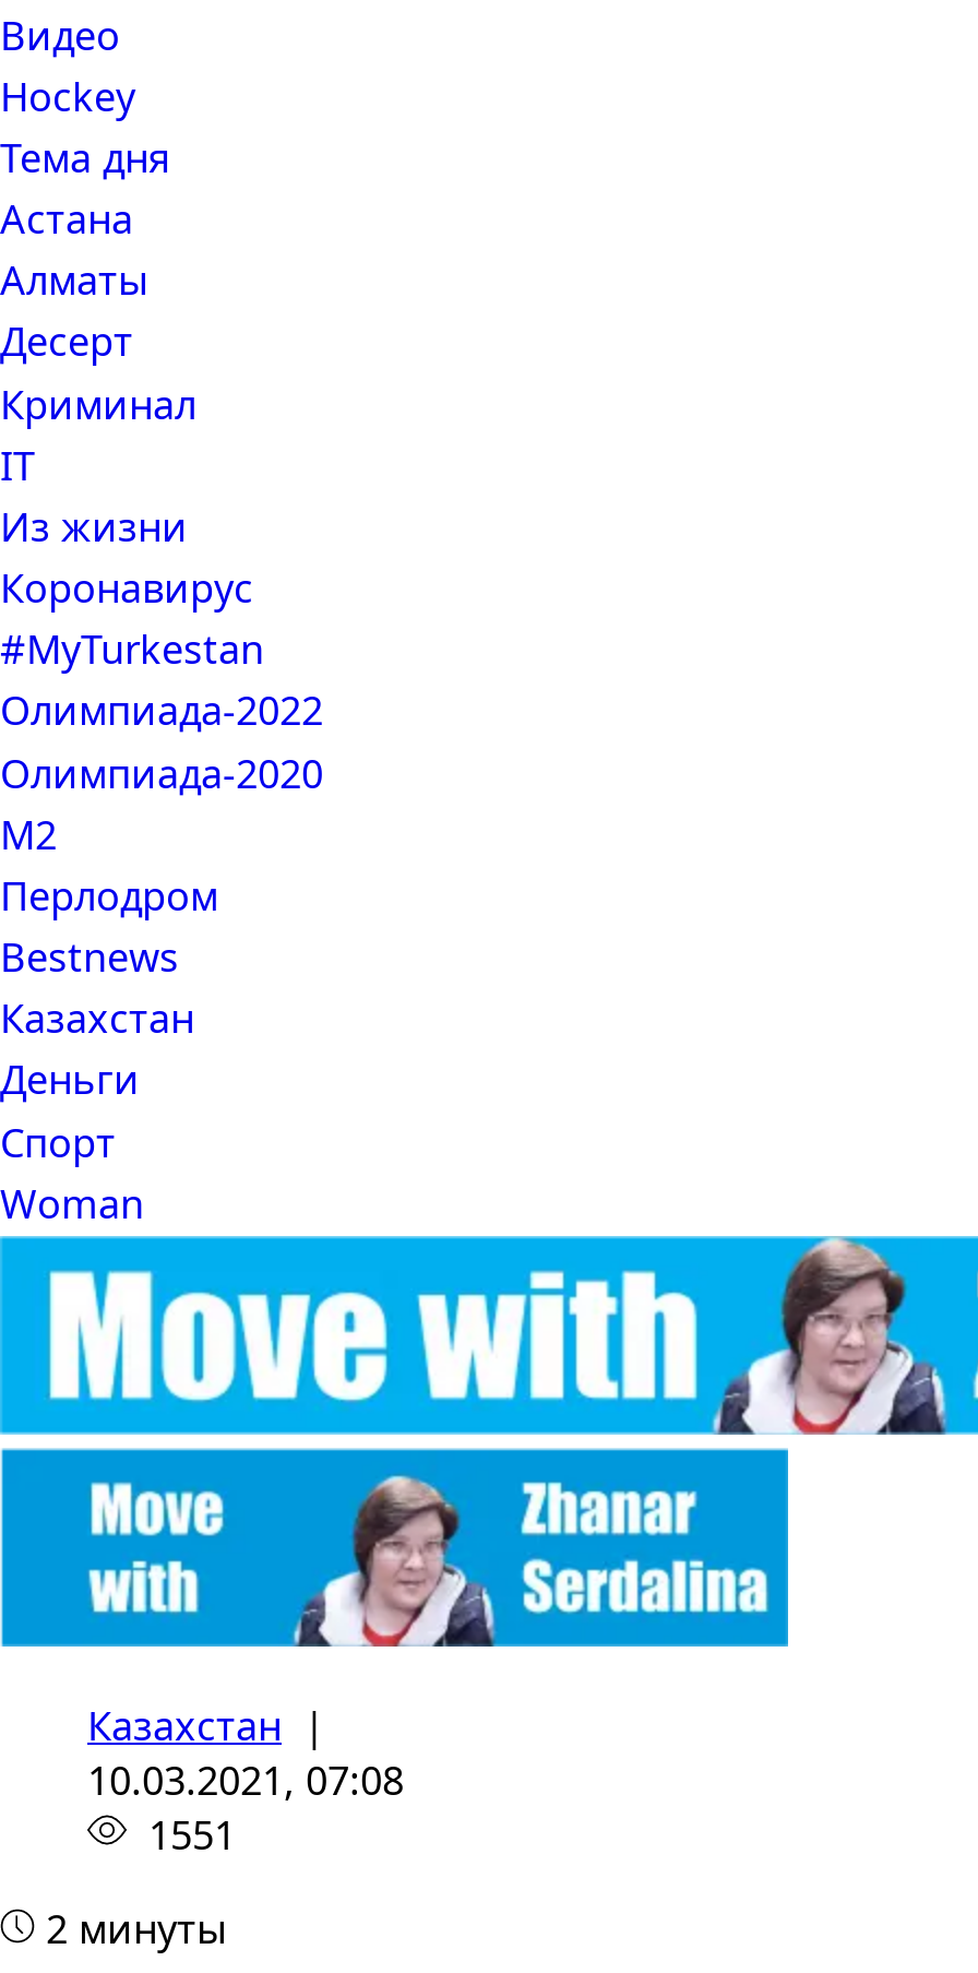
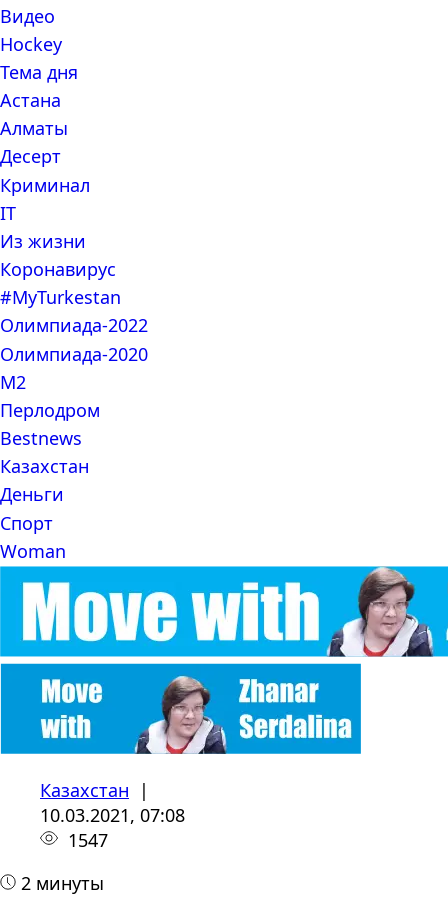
[148,1808,236,1860] 1551 -> [68,828,108,852] 1547

